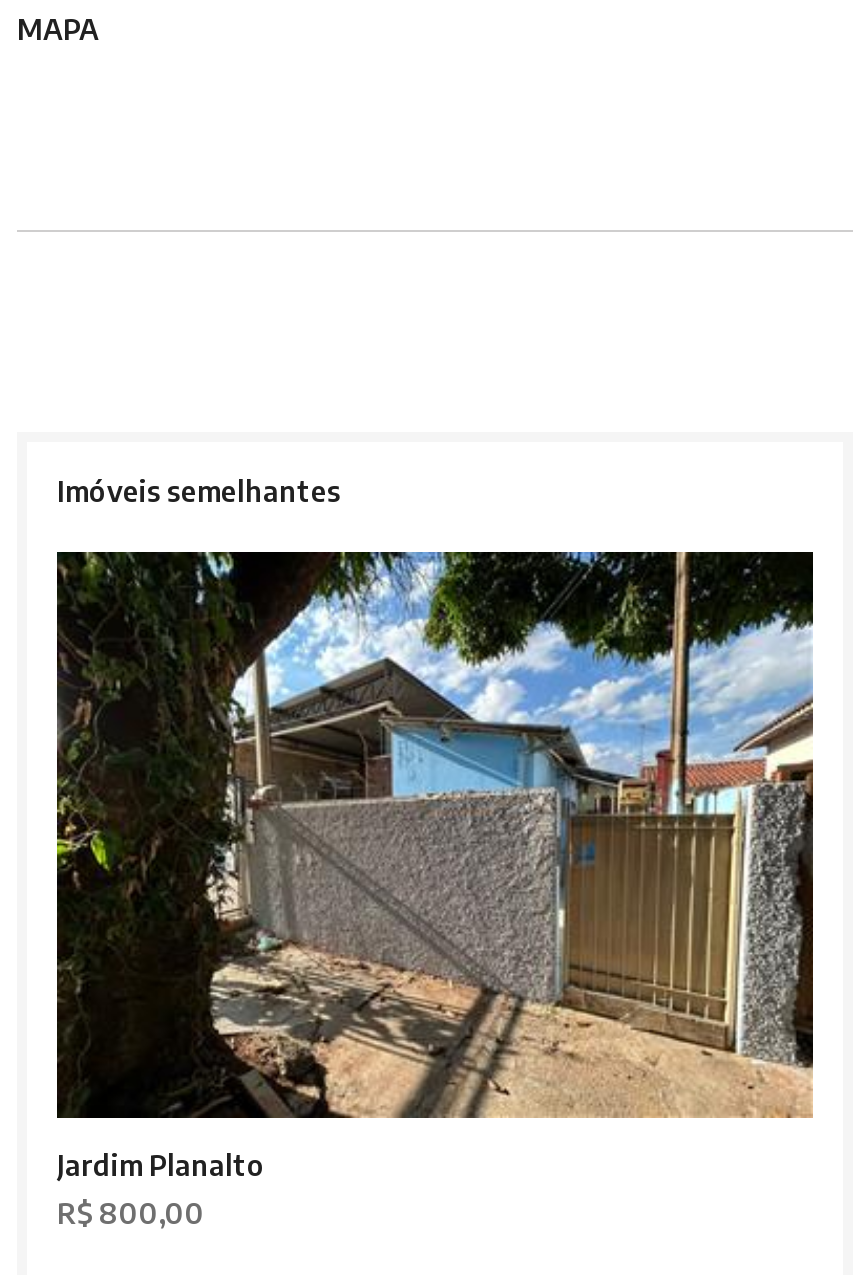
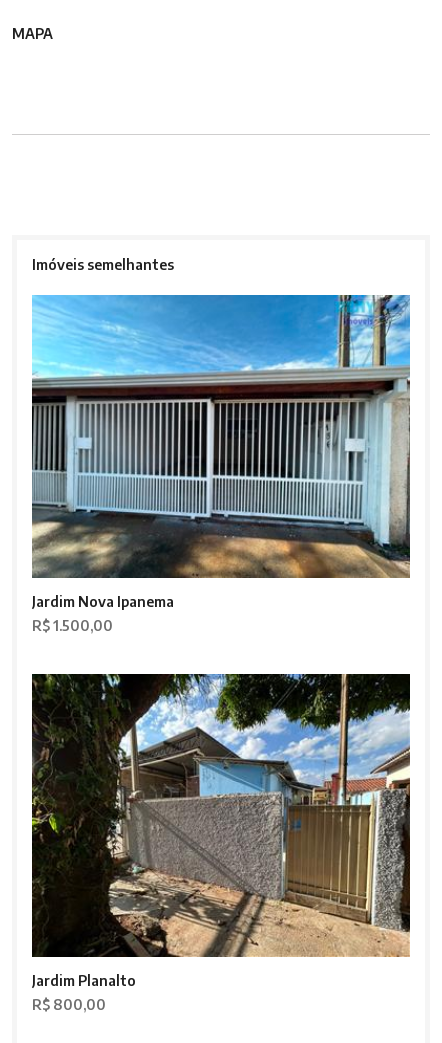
none -> [31,294,411,634] [image] | Jardim Nova Ipanema | R$ 1.500,00

